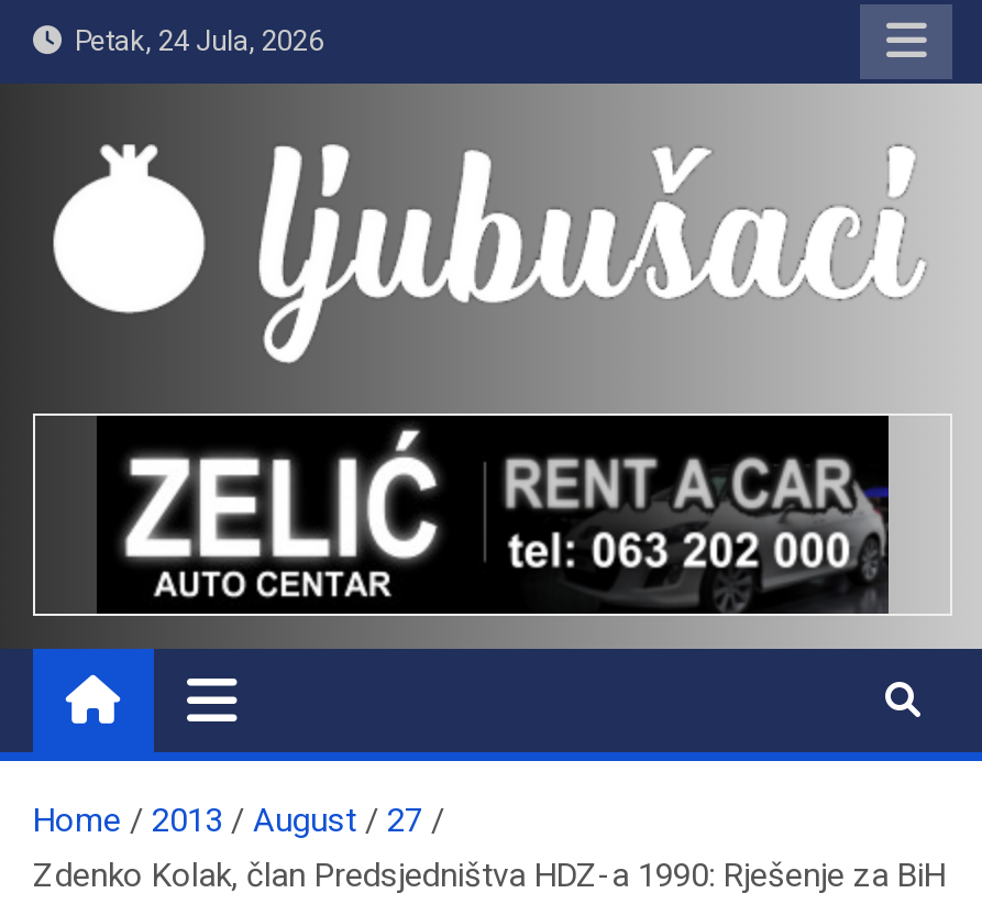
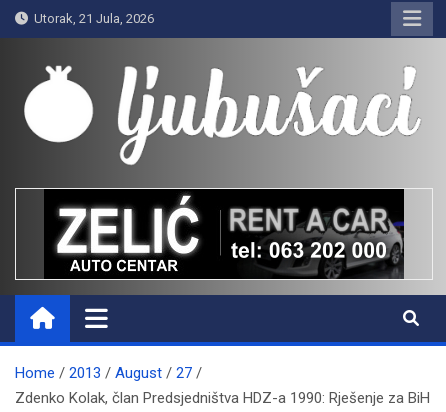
[62,24,323,57] Petak, 24 Jula, 2026 -> [28,11,154,26] Utorak, 21 Jula, 2026

